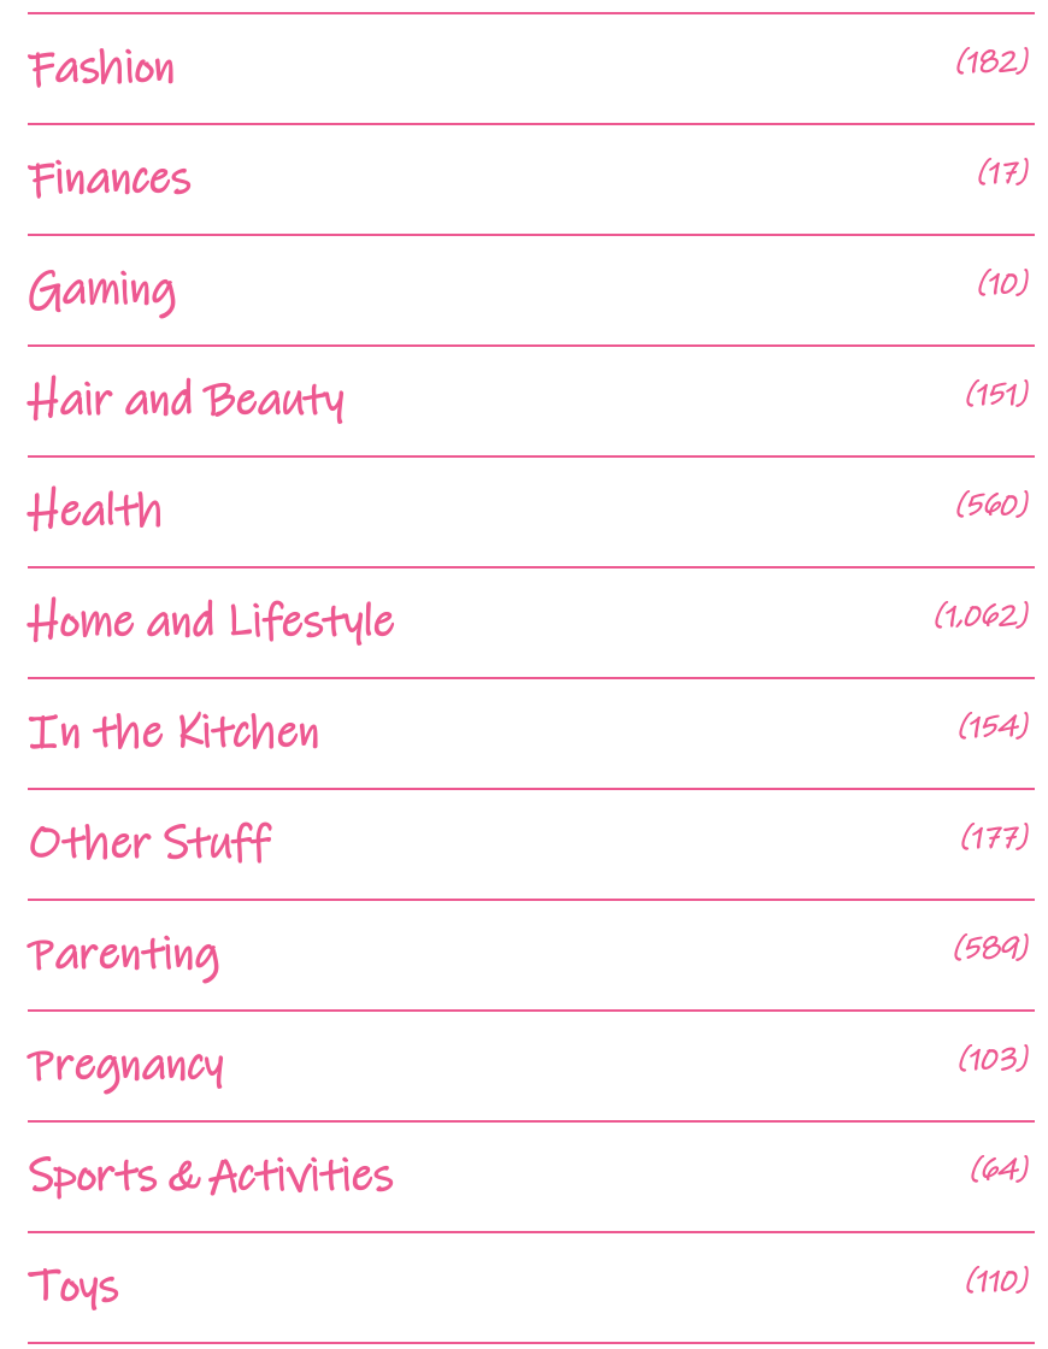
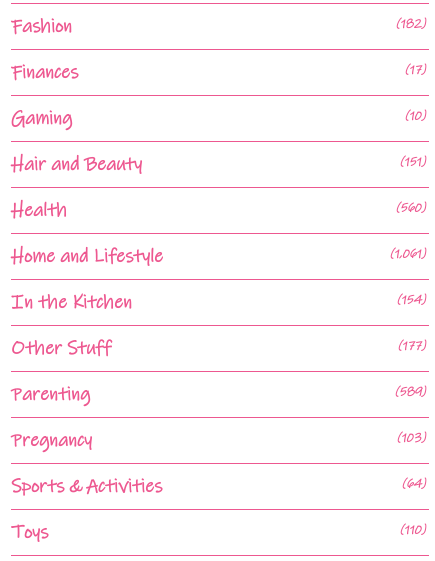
[931,596,1028,632] (1,062) -> [389,245,426,260] (1,061)

